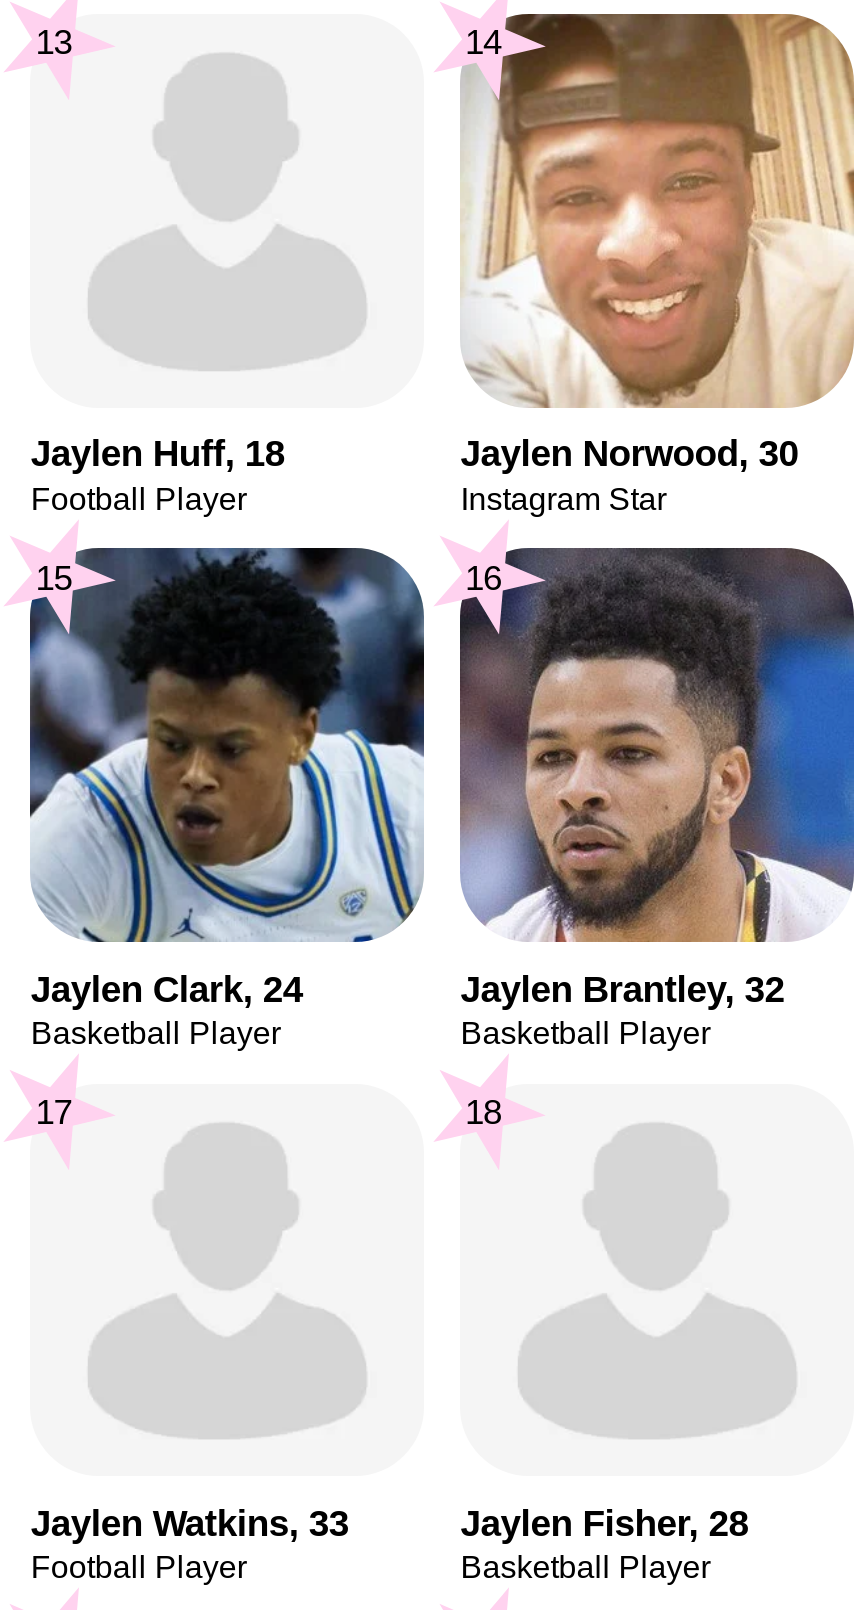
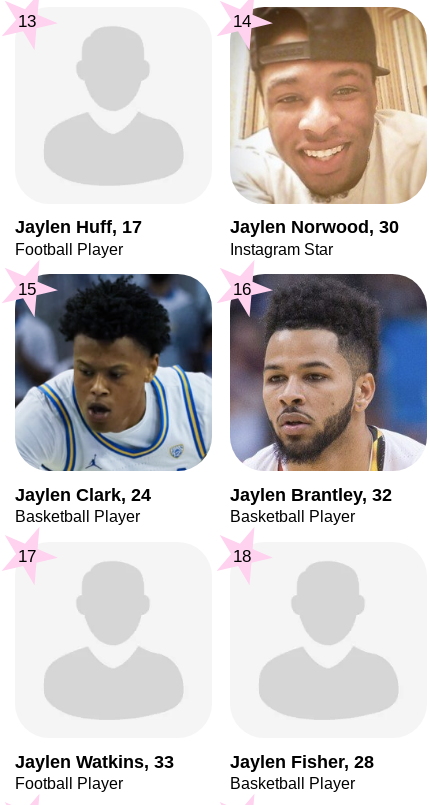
[31,433,285,475] Jaylen Huff, 18 -> [15,216,142,237] Jaylen Huff, 17

